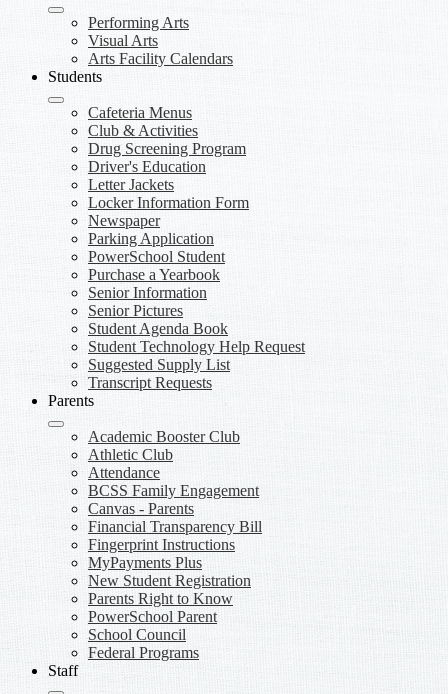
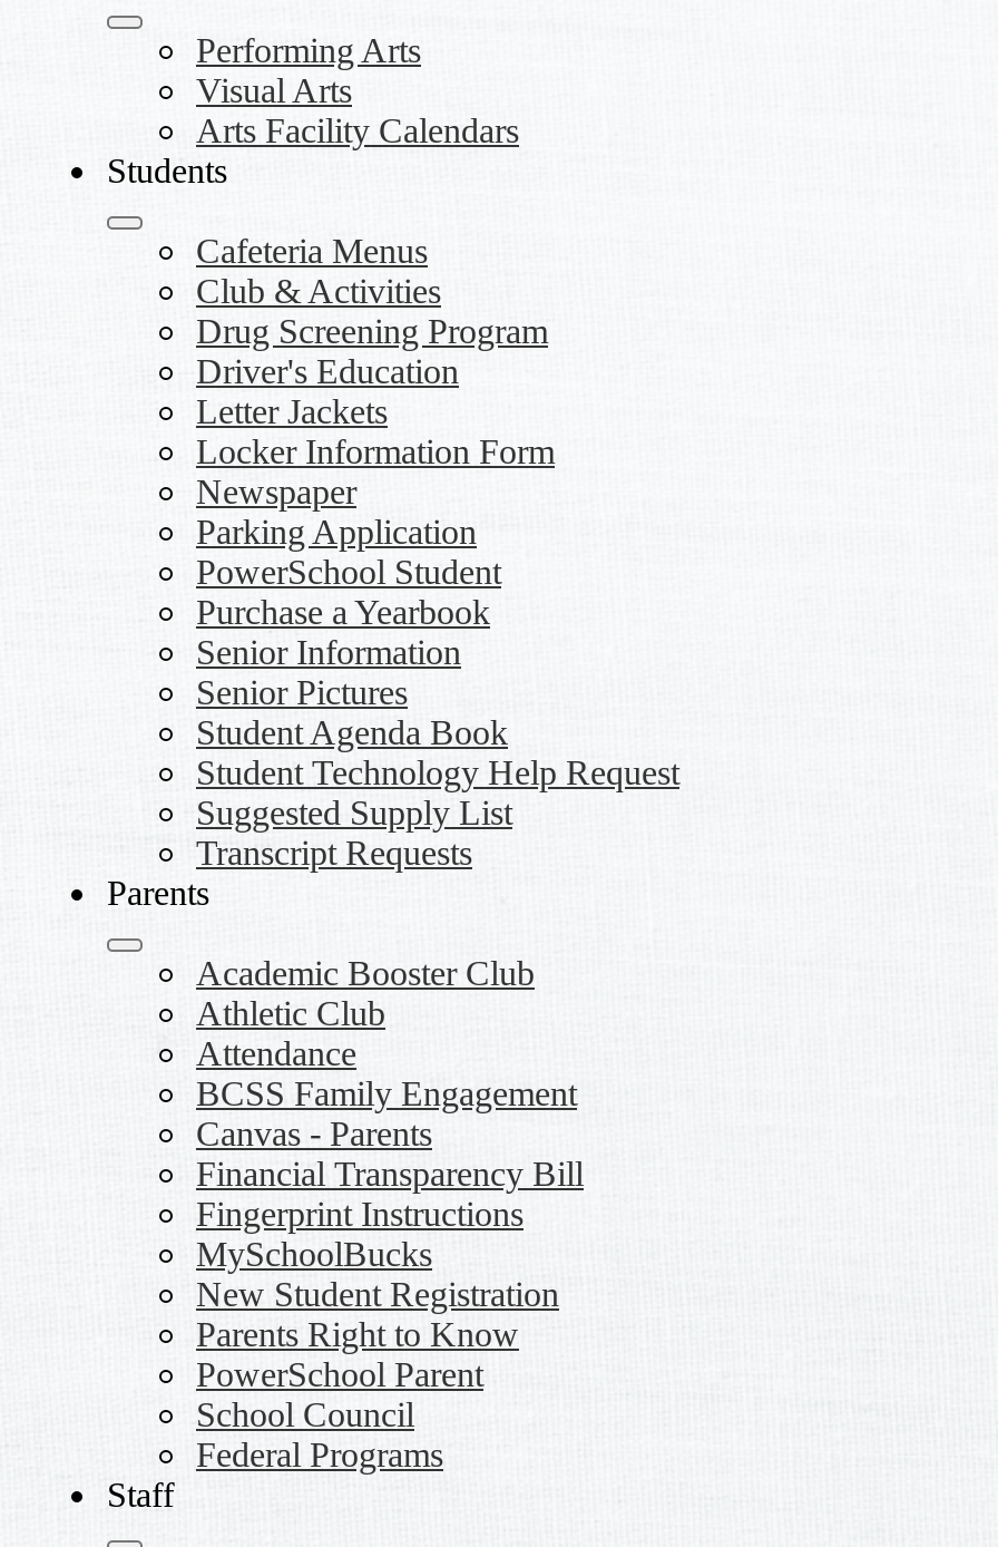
[88,554,202,571] MyPayments Plus -> [196,1235,432,1273] MySchoolBucks

